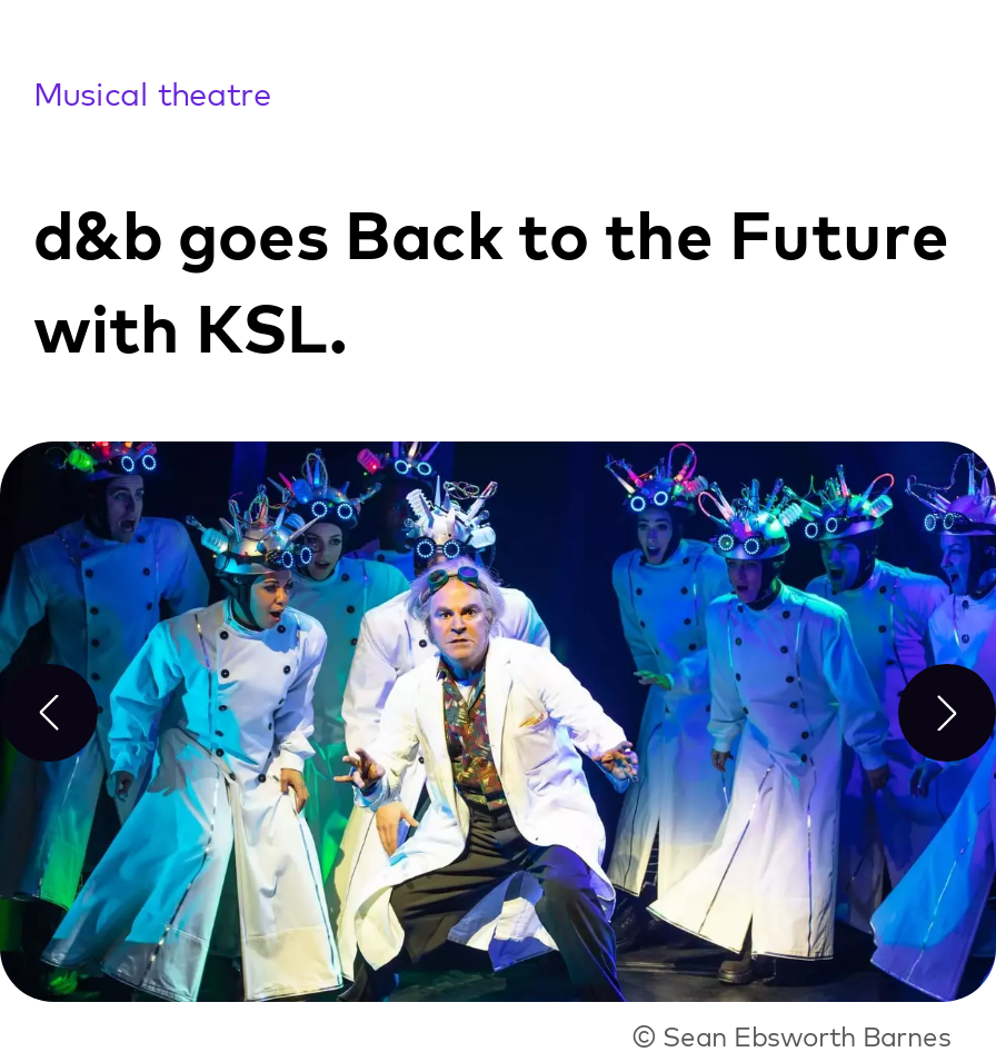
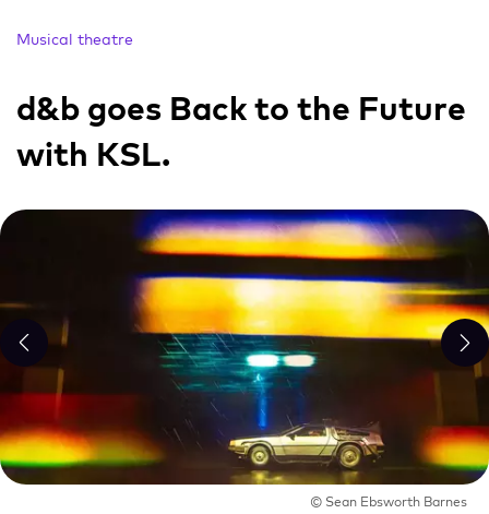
[7,439,989,1004] [image] -> [3,208,486,486] [image]

